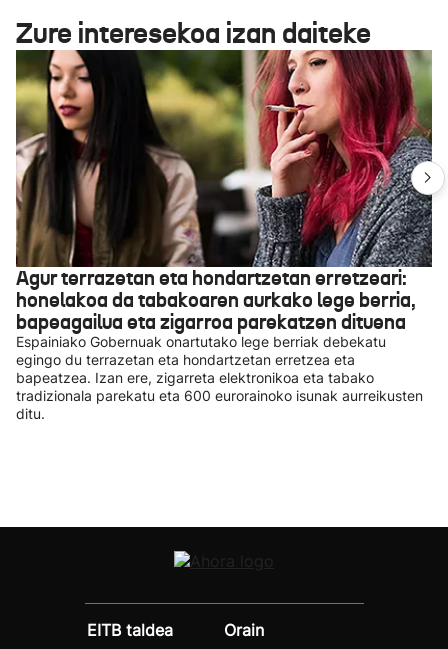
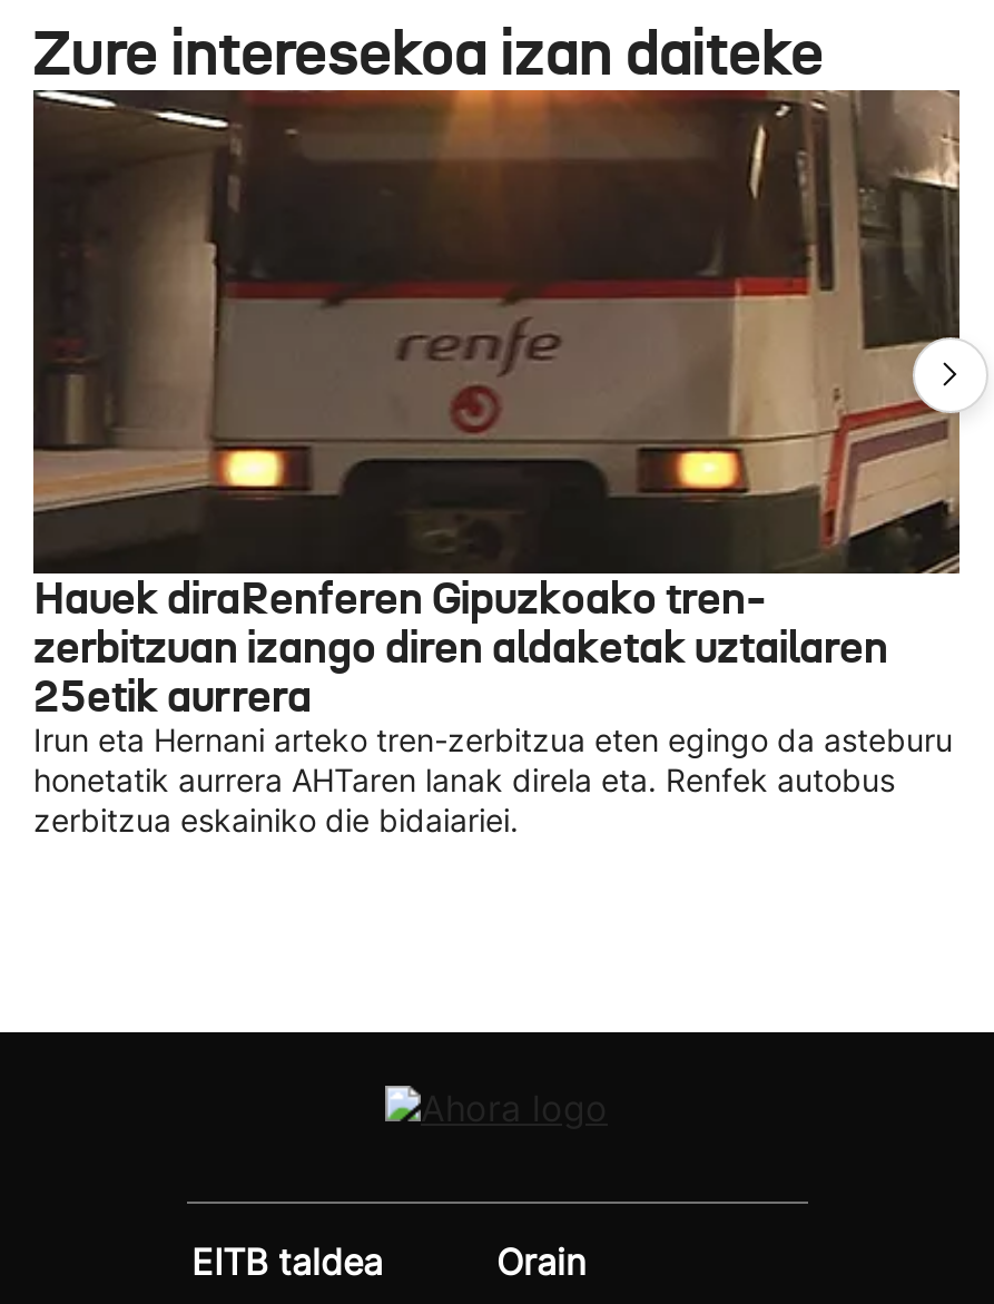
[15,50,433,422] [image] | Agur terrazetan eta hondartzetan erretzeari: | honelakoa da tabakoaren aurkako lege berria, | bapeagailua eta zigarroa parekatzen dituena | Espainiako Gobernuak onartutako lege berriak debekatu | egingo du terrazetan eta hondartzetan erretzea eta | bapeatzea. Izan ere, zigarreta elektronikoa eta tabako | tradizionala parekatu eta 600 eurorainoko isunak aurreikusten | ditu. -> [31,88,962,839] [image] | Hauek diraRenferen Gipuzkoako tren- | zerbitzuan izango diren aldaketak uztailaren | 25etik aurrera | Irun eta Hernani arteko tren-zerbitzua eten egingo da asteburu | honetatik aurrera AHTaren lanak direla eta. Renfek autobus | zerbitzua eskainiko die bidaiariei.

